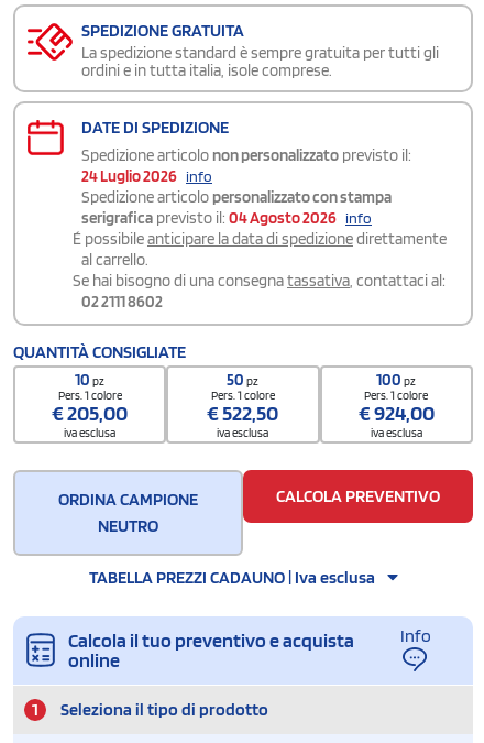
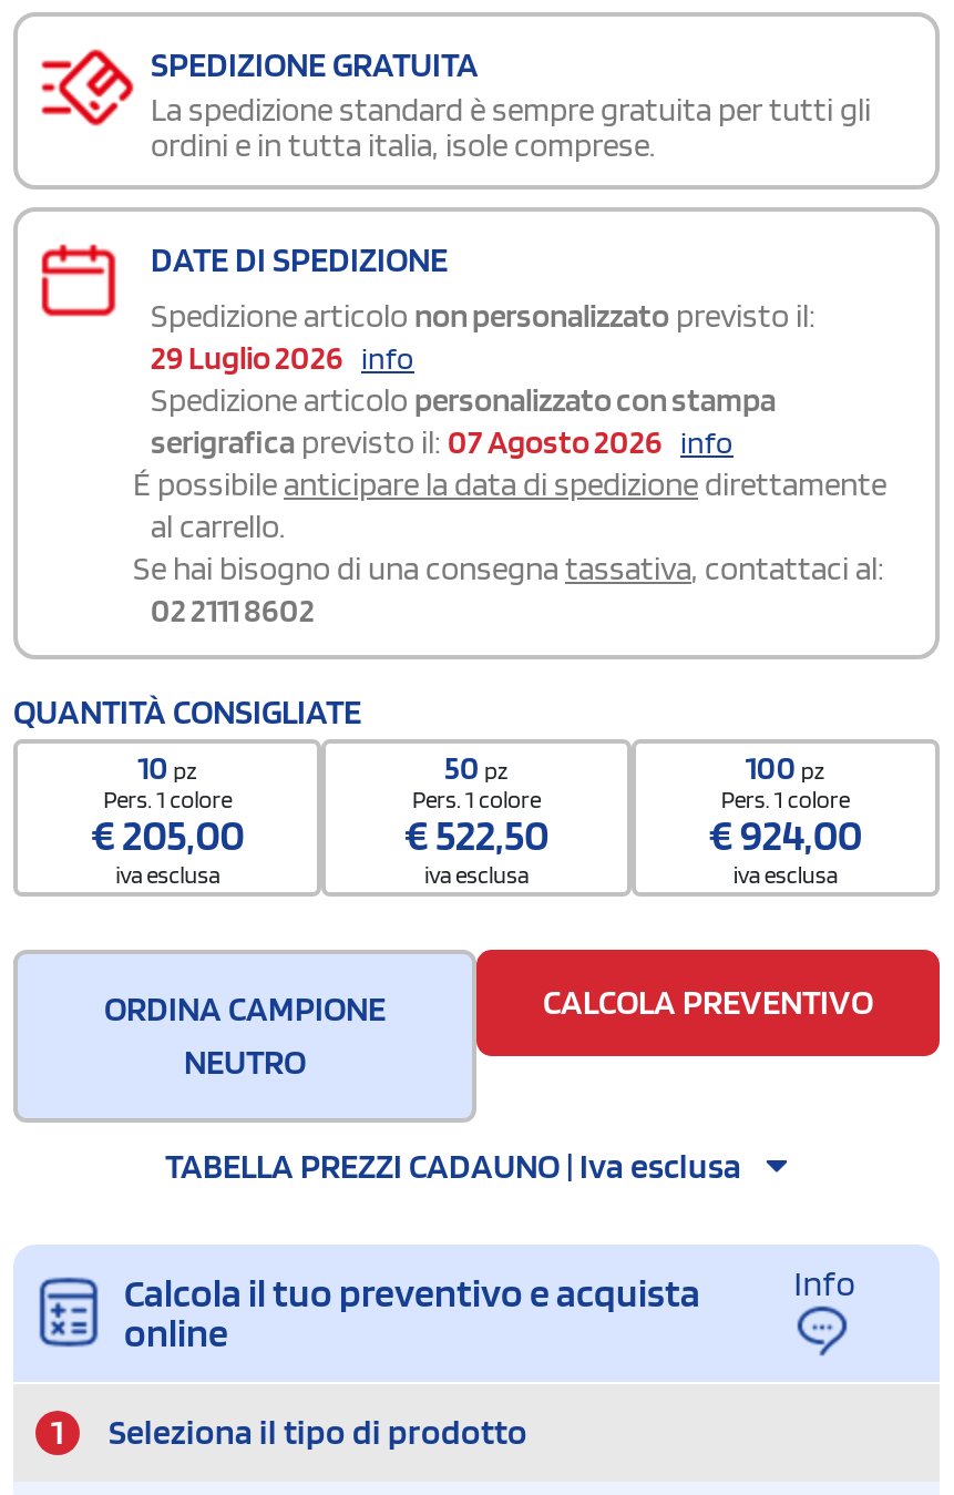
[81,166,212,186] 24 Luglio 2026 info -> [151,338,414,378] 29 Luglio 2026 info
[81,208,372,228] serigrafica previsto il: 04 Agosto 2026 info -> [151,422,734,462] serigrafica previsto il: 07 Agosto 2026 info

